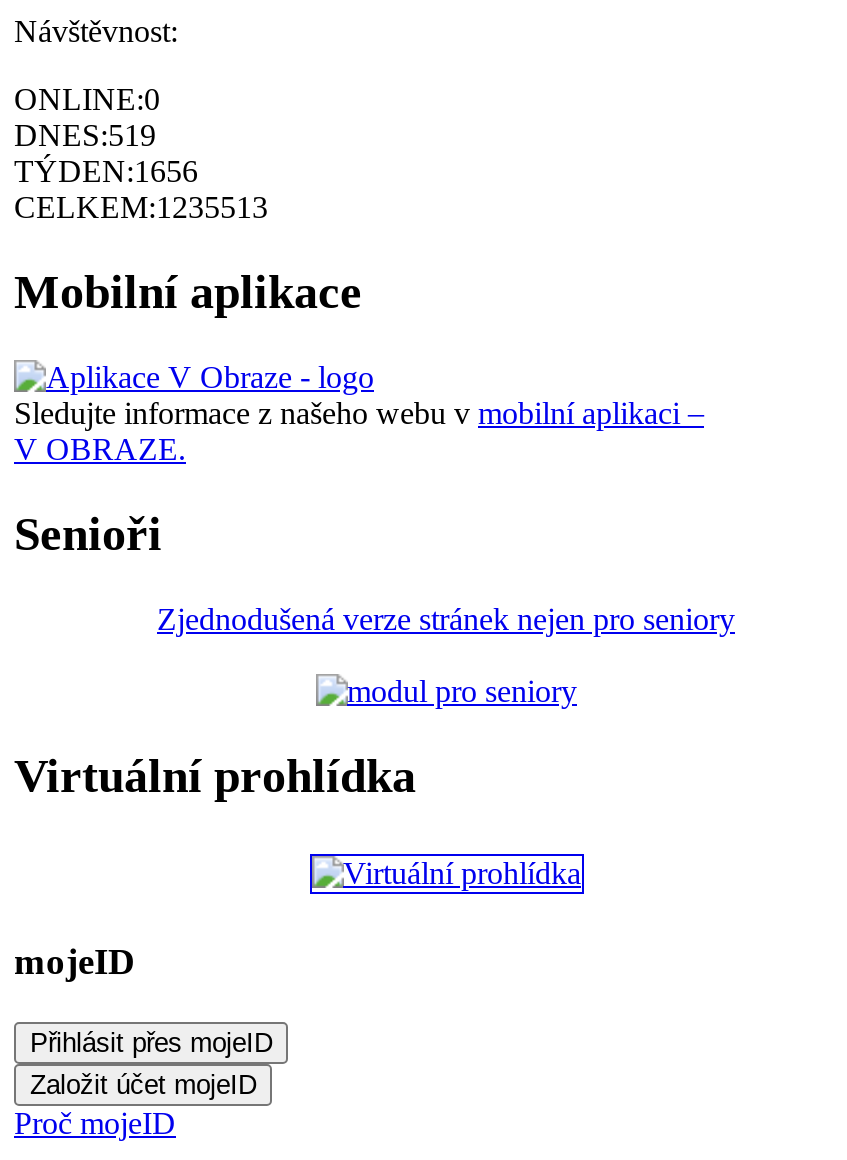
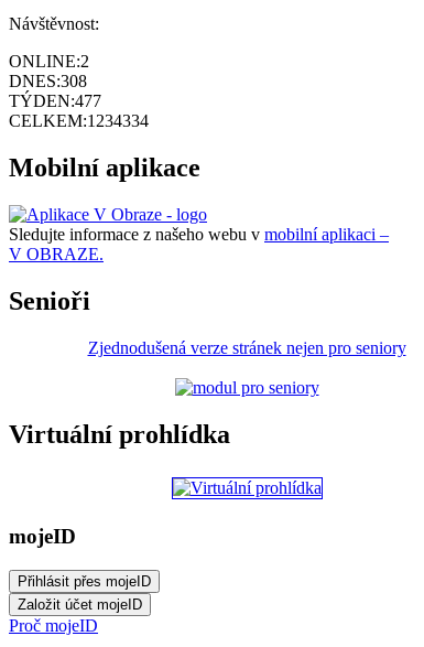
[14,83,160,117] ONLINE:0 -> [9,52,89,71] ONLINE:2
[14,119,156,153] DNES:519 -> [9,72,87,91] DNES:308
[14,155,198,189] TÝDEN:1656 -> [9,92,101,111] TÝDEN:477
[14,191,268,225] CELKEM:1235513 -> [9,112,149,130] CELKEM:1234334

